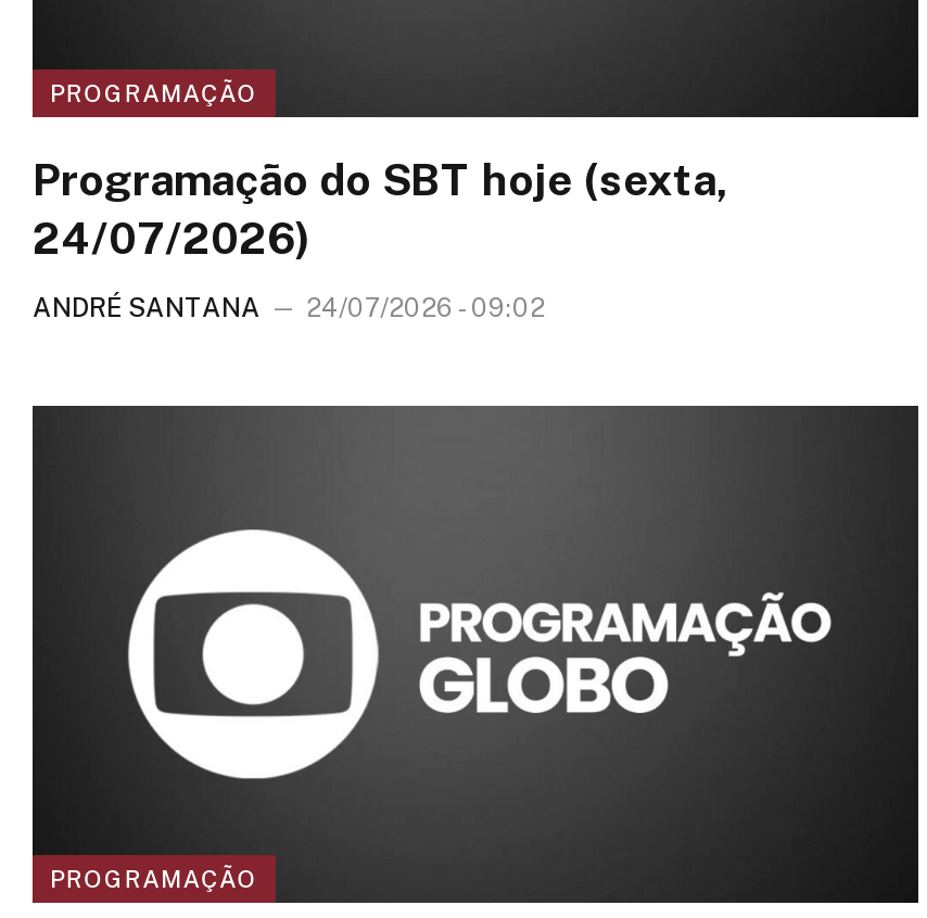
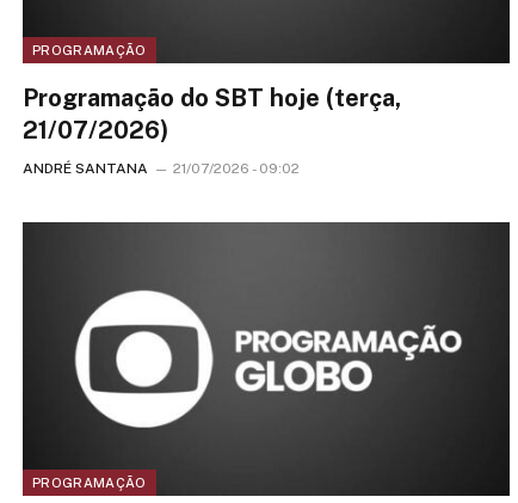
[33,153,727,205] Programação do SBT hoje (sexta, -> [23,83,401,112] Programação do SBT hoje (terça,
[33,212,310,264] 24/07/2026) -> [23,115,168,144] 21/07/2026)
[33,292,545,322] ANDRÉ SANTANA 24/07/2026 - 09:02 -> [23,160,300,176] ANDRÉ SANTANA 21/07/2026 - 09:02

